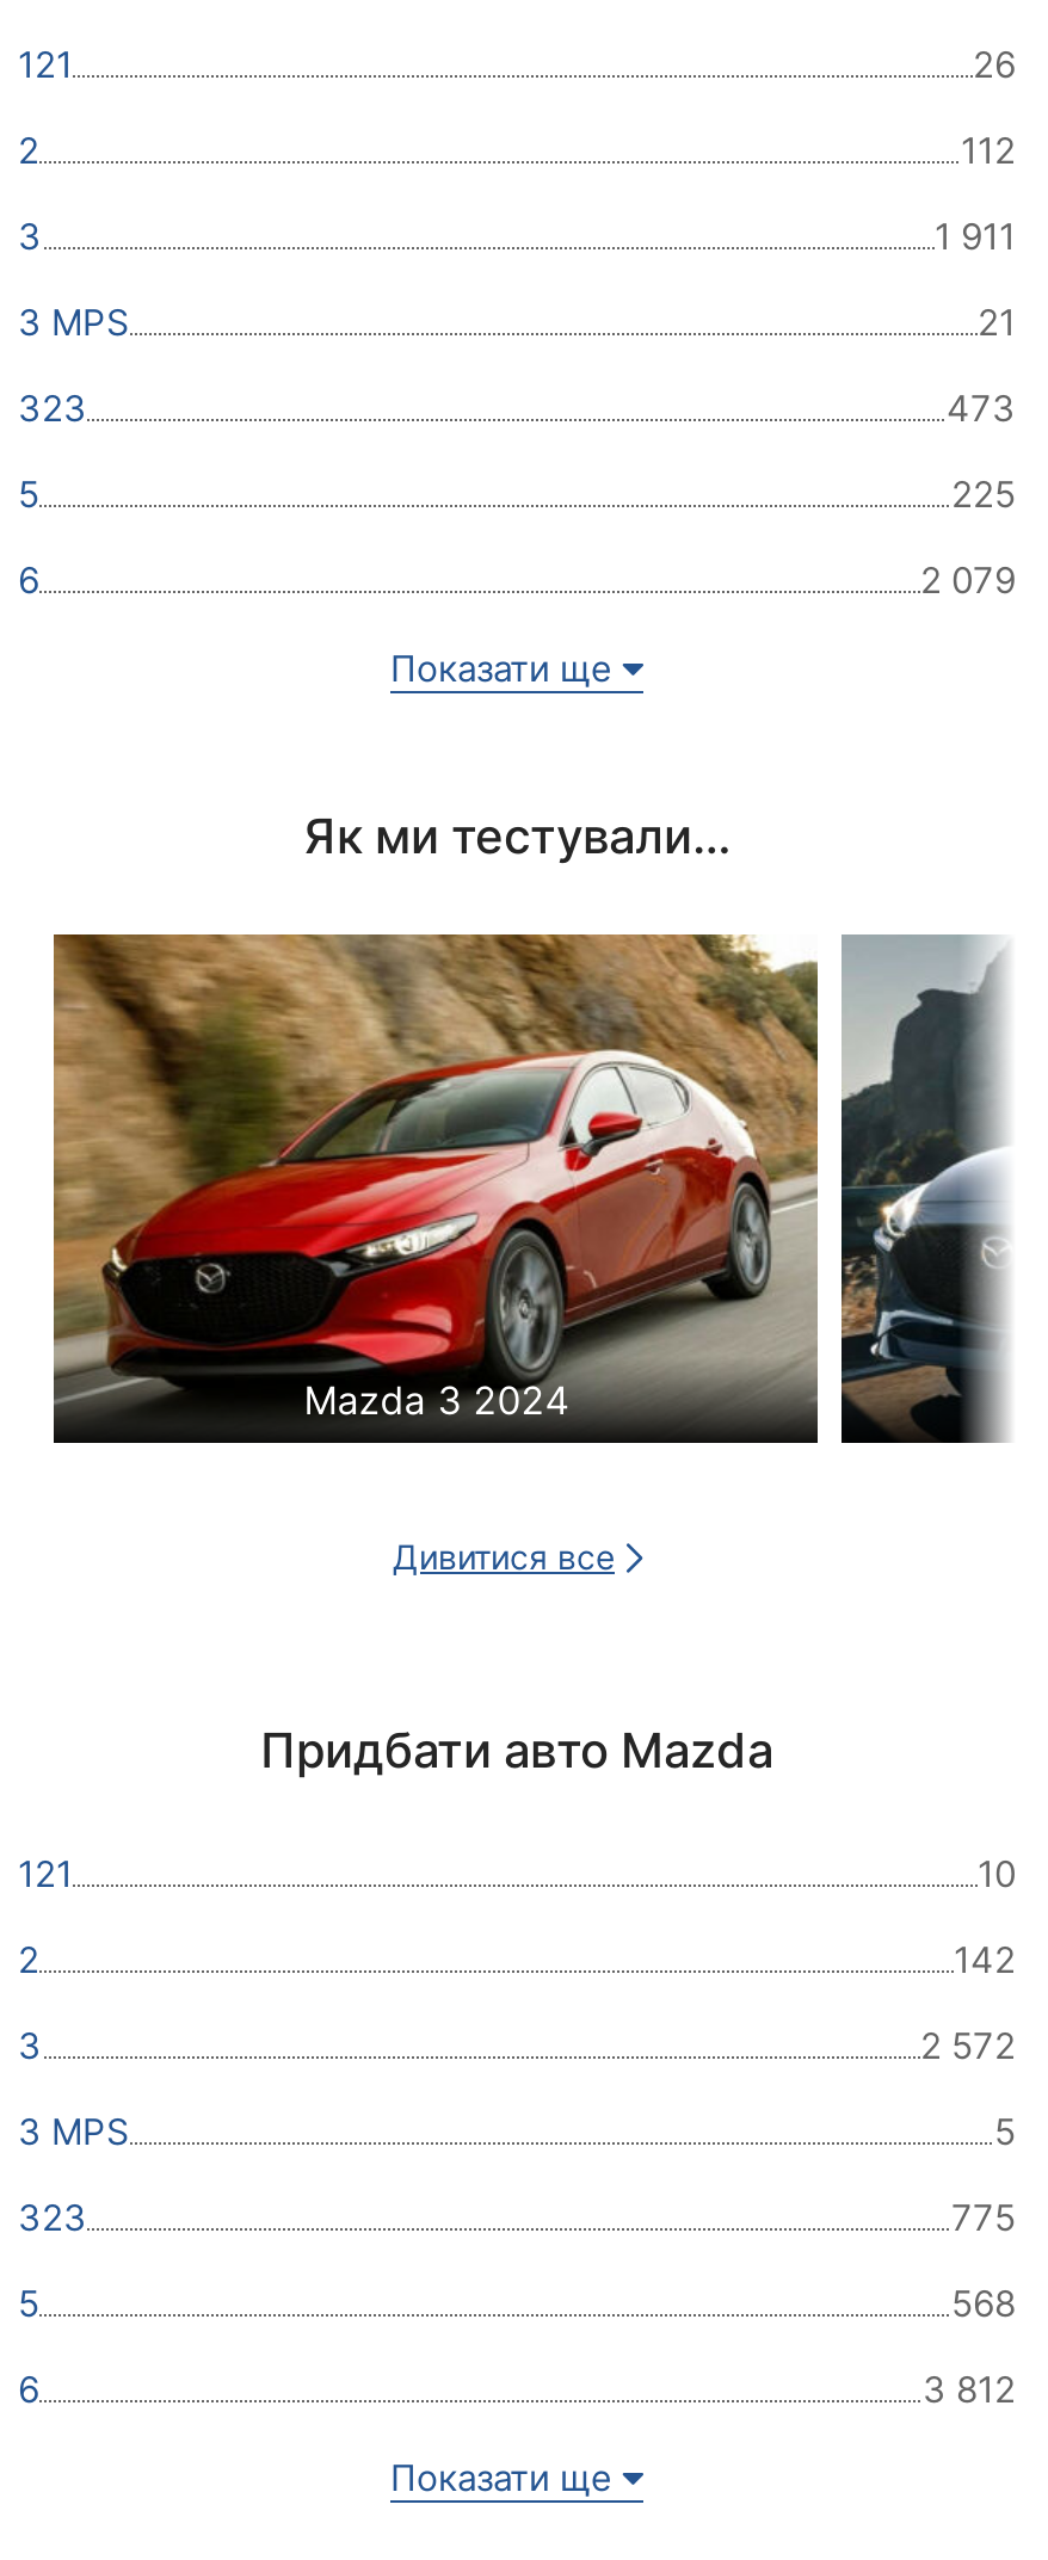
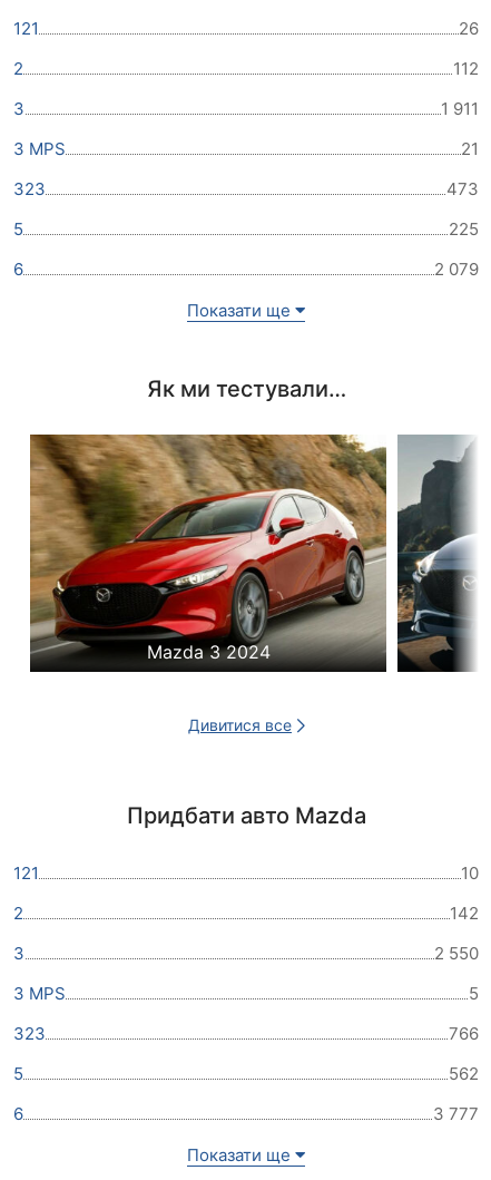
[920,2023,1016,2069] 2 572 -> [434,943,479,964] 2 550
[951,2195,1016,2241] 775 -> [449,1023,479,1044] 766
[951,2281,1016,2327] 568 -> [449,1063,479,1084] 562
[923,2367,1016,2412] 3 812 -> [433,1103,479,1125] 3 777

